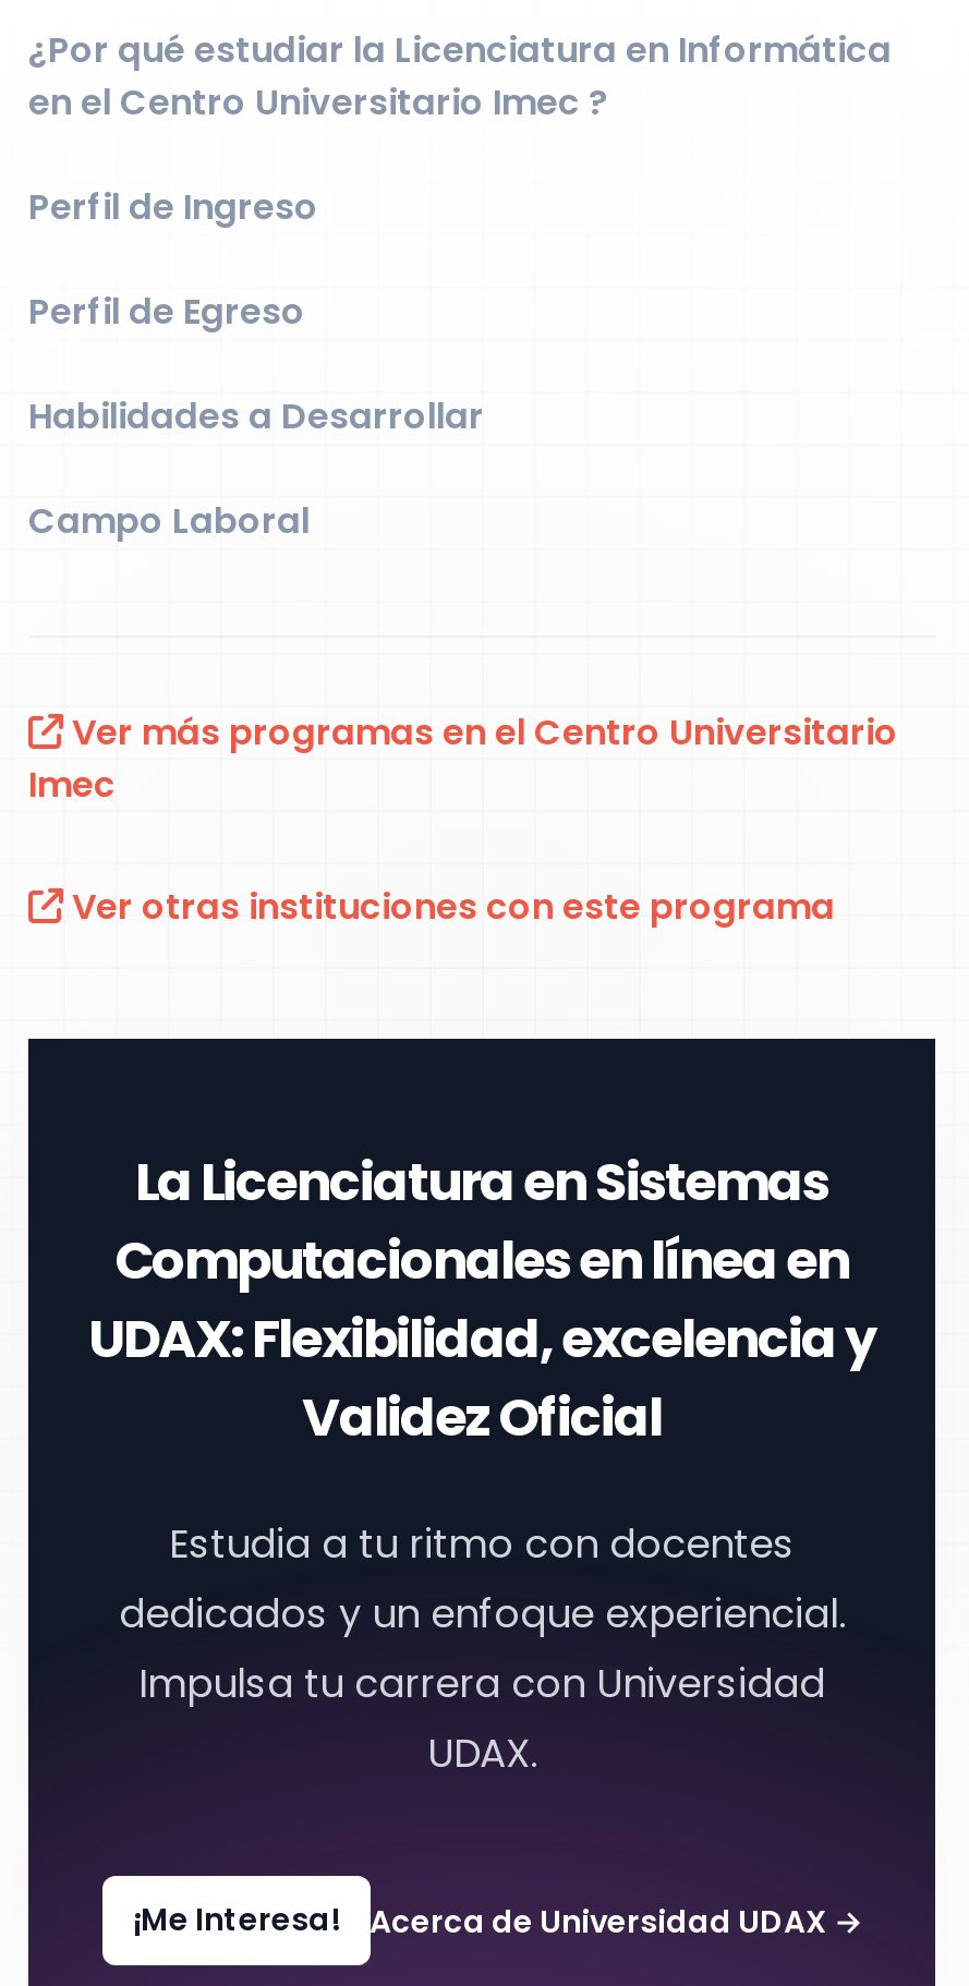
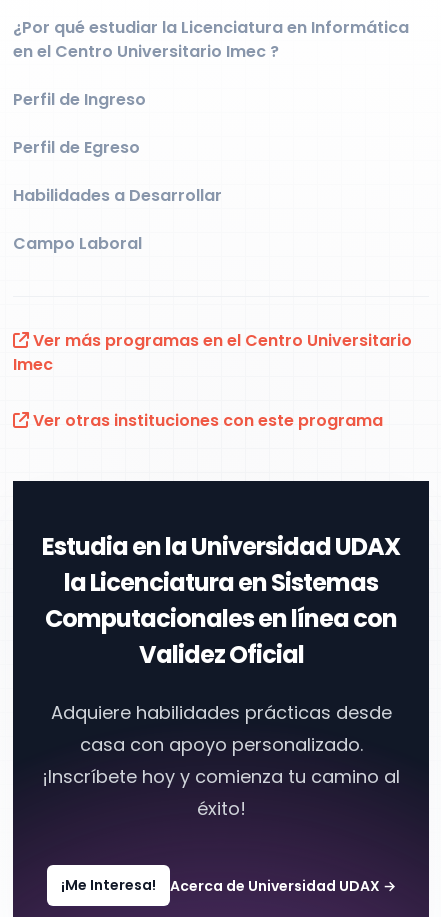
[88,1146,875,1375] La Licenciatura en Sistemas | Computacionales en líneaen | UDAX: Flexibilidad, excelencia y -> [42,530,400,635] Estudia en la Universidad UDAX | la Licenciatura en Sistemas | Computacionales en línea con
[119,1516,845,1780] Estudia a tu ritmo con docentes | dedicados y un enfoque experiencial. | Impulsa tu carrera con Universidad | UDAX. -> [42,700,400,821] Adquiere habilidades prácticas desde | casa con apoyo personalizado. | ¡Inscríbete hoy y comienza tu camino al | éxito!

